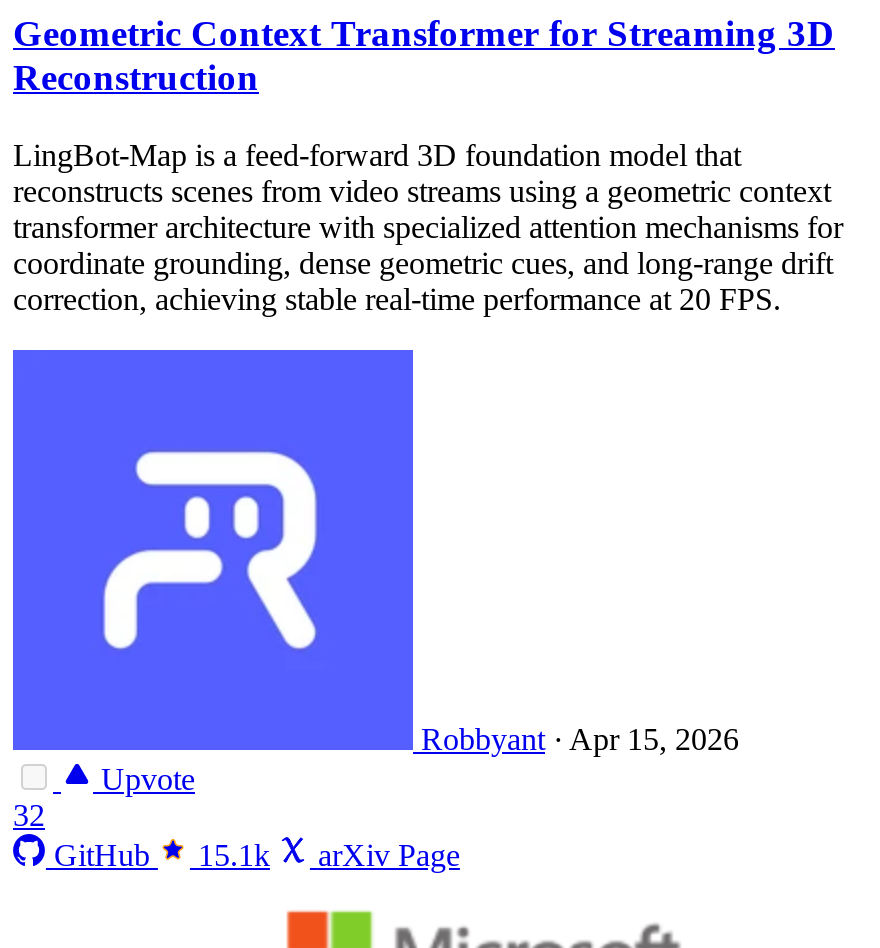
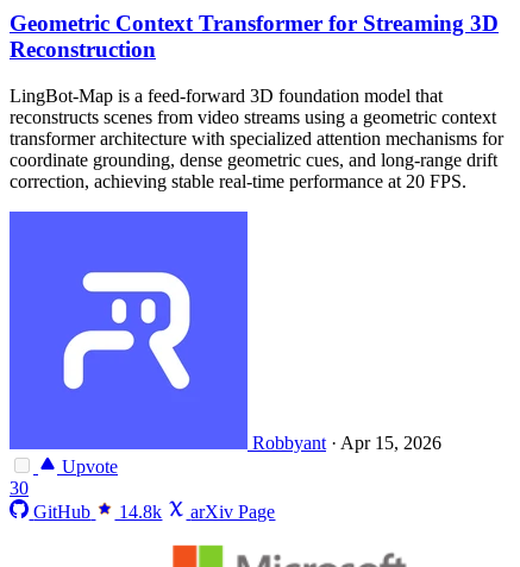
[13,798,45,832] 32 -> [10,478,29,498] 30
[54,838,460,872] GitHub 15.1k arXiv Page -> [34,501,275,522] GitHub 14.8k arXiv Page

